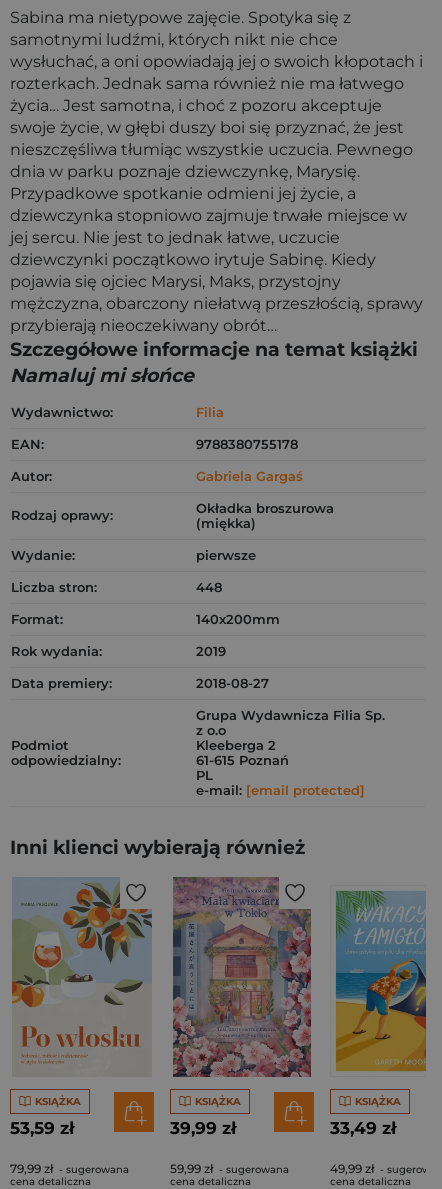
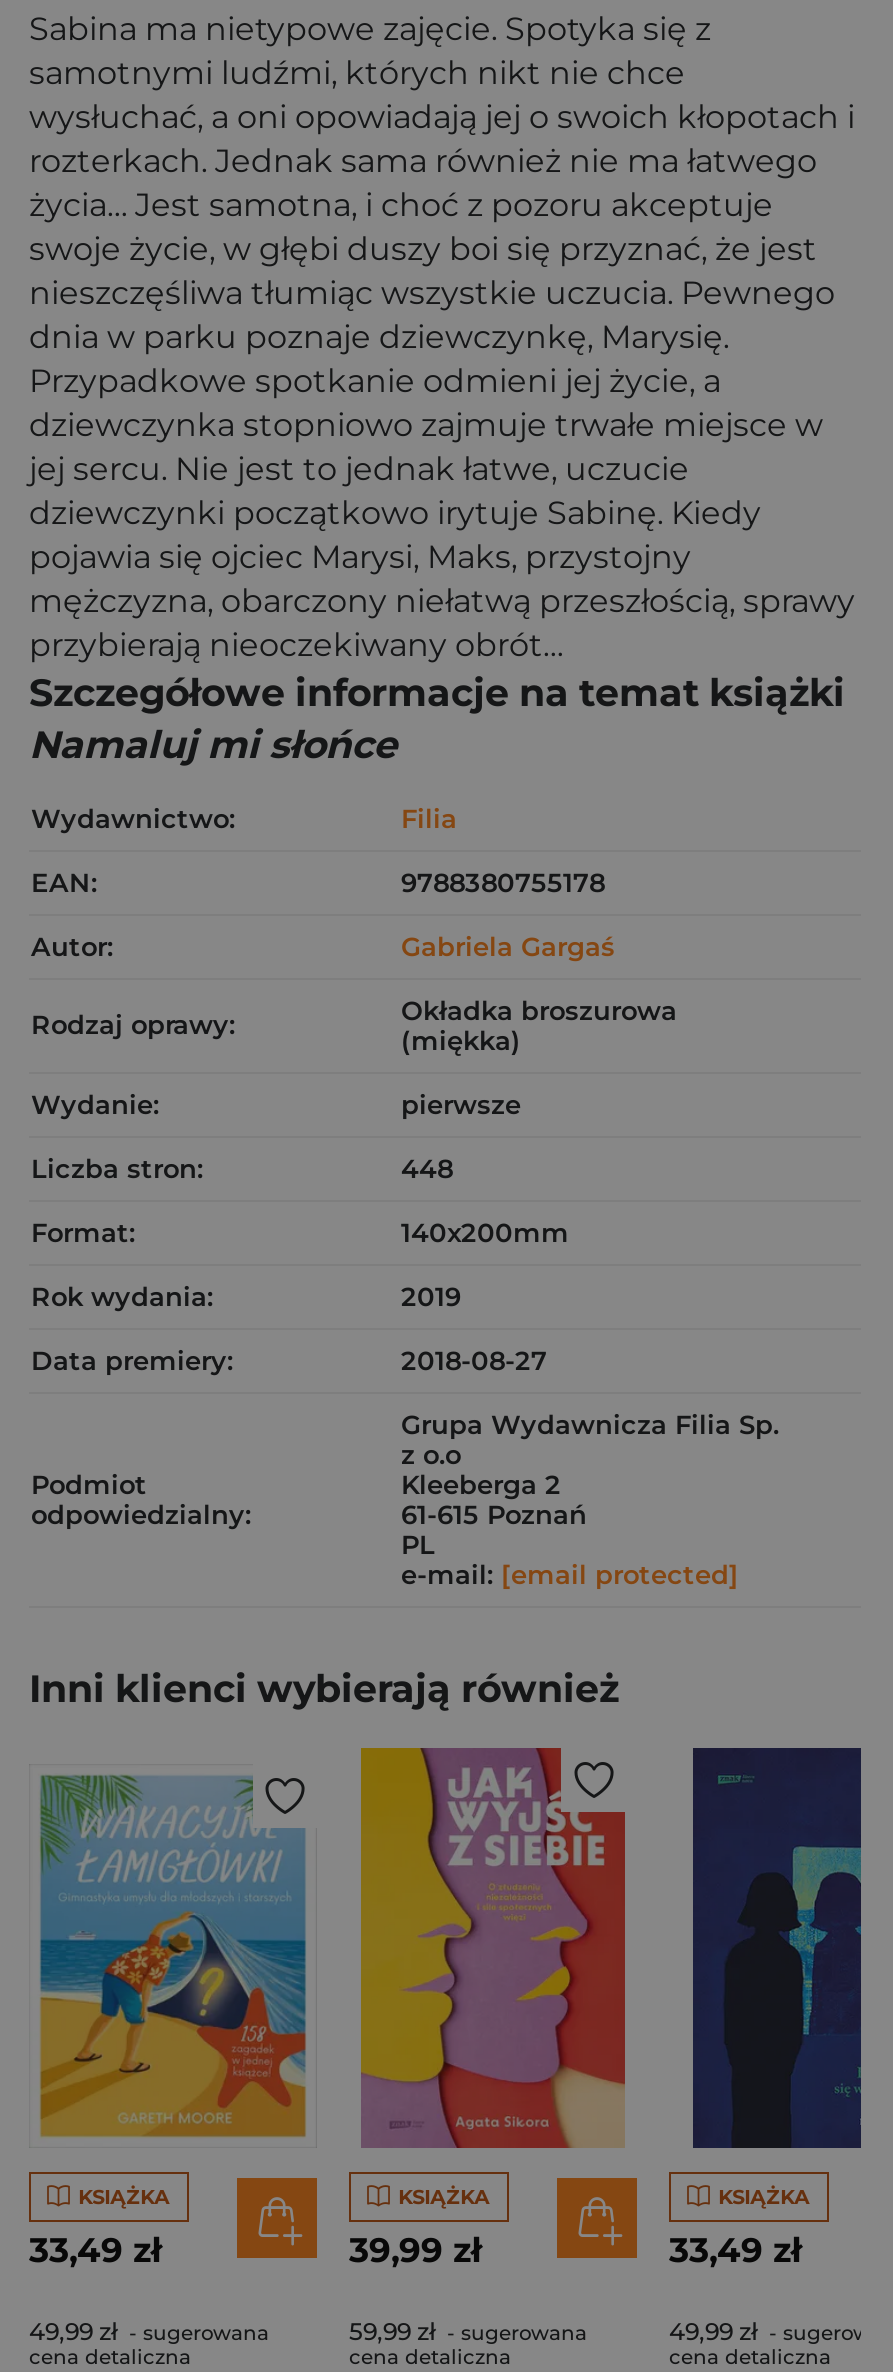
[11,877,153,1075] [image] -> [33,1750,313,2144] [image]
[172,876,312,1078] [image] -> [355,1746,631,2150] [image]
[334,877,427,1077] [image] -> [679,1746,863,2150] [image]
[10,1118,74,1138] 53,59 zł -> [29,2230,161,2270] 33,49 zł
[10,1161,129,1176] 79,99 zł - sugerowana -> [29,2316,269,2346] 49,99 zł - sugerowana

